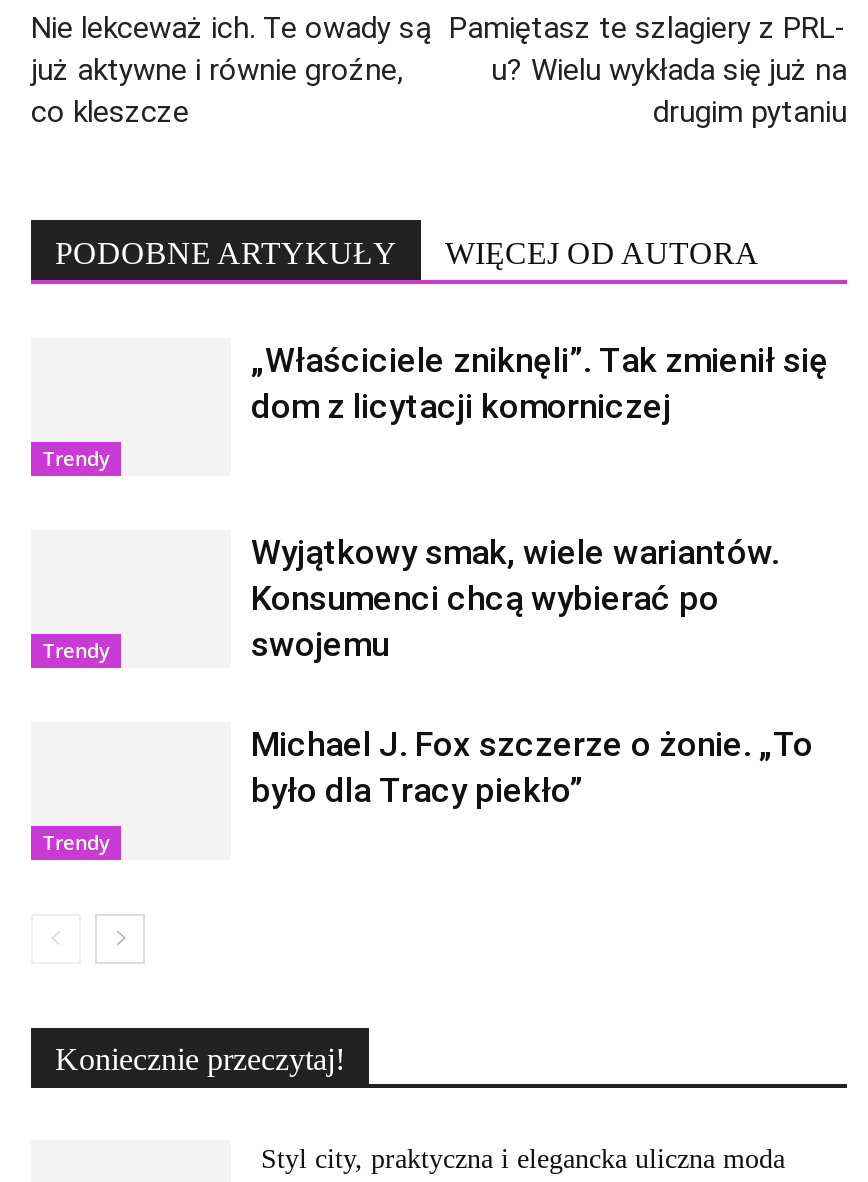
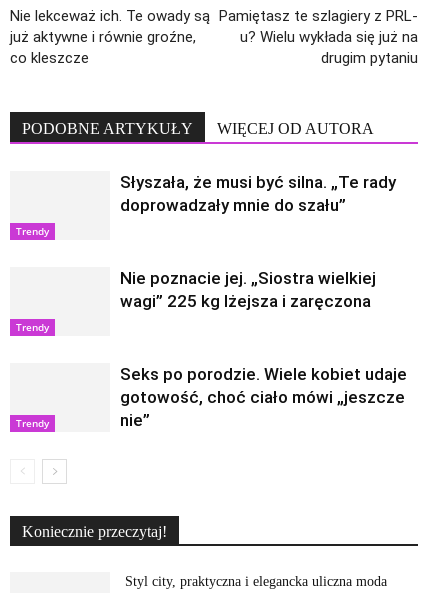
[251,340,829,426] „Właściciele zniknęli”. Tak zmienił się | dom z licytacji komorniczej -> [120,172,396,215] Słyszała, że musi być silna. „Te rady | doprowadzały mnie do szału”
[251,532,779,664] Wyjątkowy smak, wiele wariantów. | Konsumenci chcą wybierać po | swojemu -> [120,268,376,311] Nie poznacie jej. „Siostra wielkiej | wagi” 225 kg lżejsza i zaręczona
[251,724,813,810] Michael J. Fox szczerze o żonie. „To | było dla Tracy piekło” -> [120,364,407,430] Seks po porodzie. Wiele kobiet udaje | gotowość, choć ciało mówi „jeszcze | nie”

